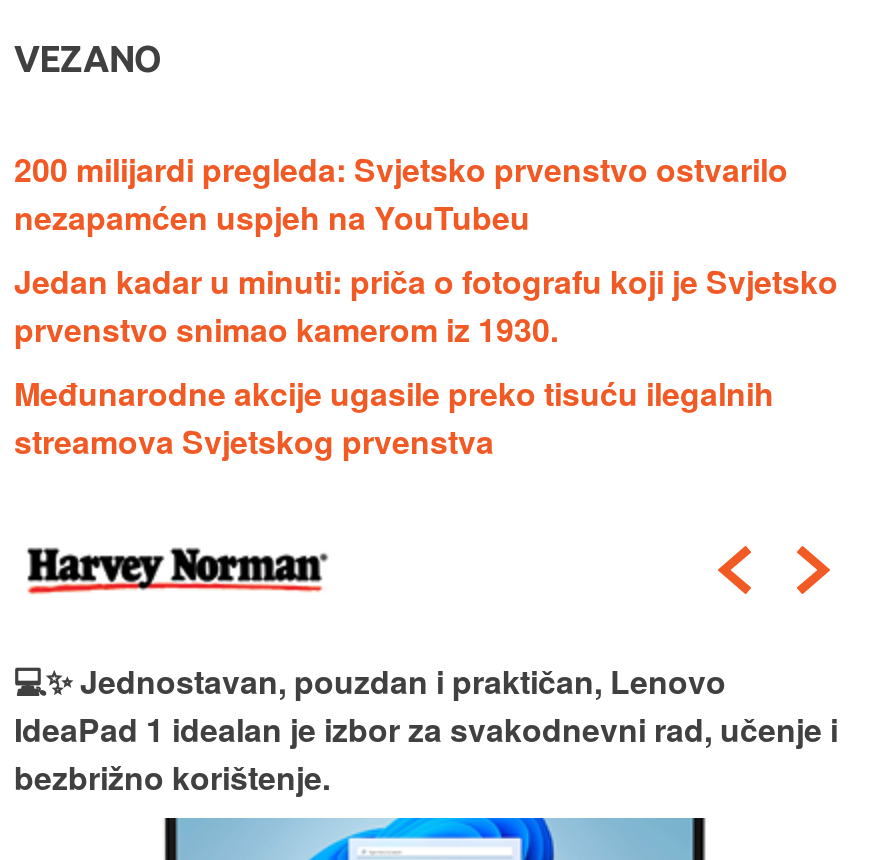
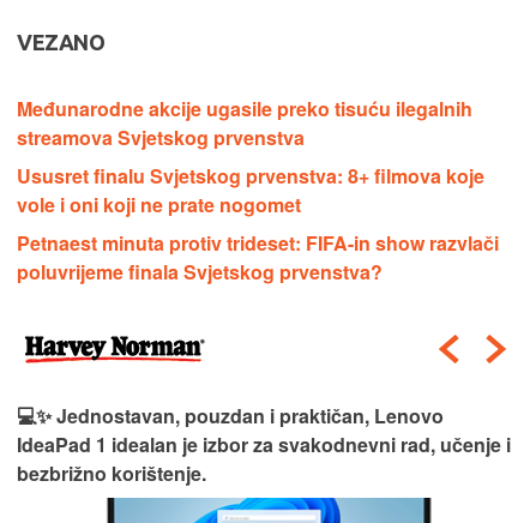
[14,146,838,352] 200 milijardi pregleda: Svjetsko prvenstvo ostvarilo | nezapamćen uspjeh na YouTubeu | Jedan kadar u minuti: priča o fotografu koji je Svjetsko | prvenstvo snimao kamerom iz 1930. -> none
moved [14,370,774,464] -> [17,95,472,151]: Međunarodne akcije ugasile preko tisuću ilegalnih | streamova Svjetskog prvenstva
none -> [17,162,499,286] Ususret finalu Svjetskog prvenstva: 8+ filmova koje | vole i oni koji ne prate nogomet | Petnaest minuta protiv trideset: FIFA-in show razvlači | poluvrijeme finala Svjetskog prvenstva?

